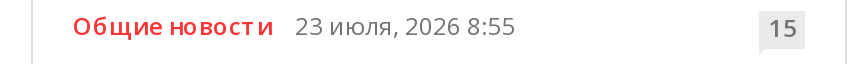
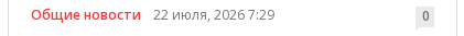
[295,10,797,46] 23 июля, 2026 8:55 | 15 -> [153,5,429,25] 22 июля, 2026 7:29 | 0

